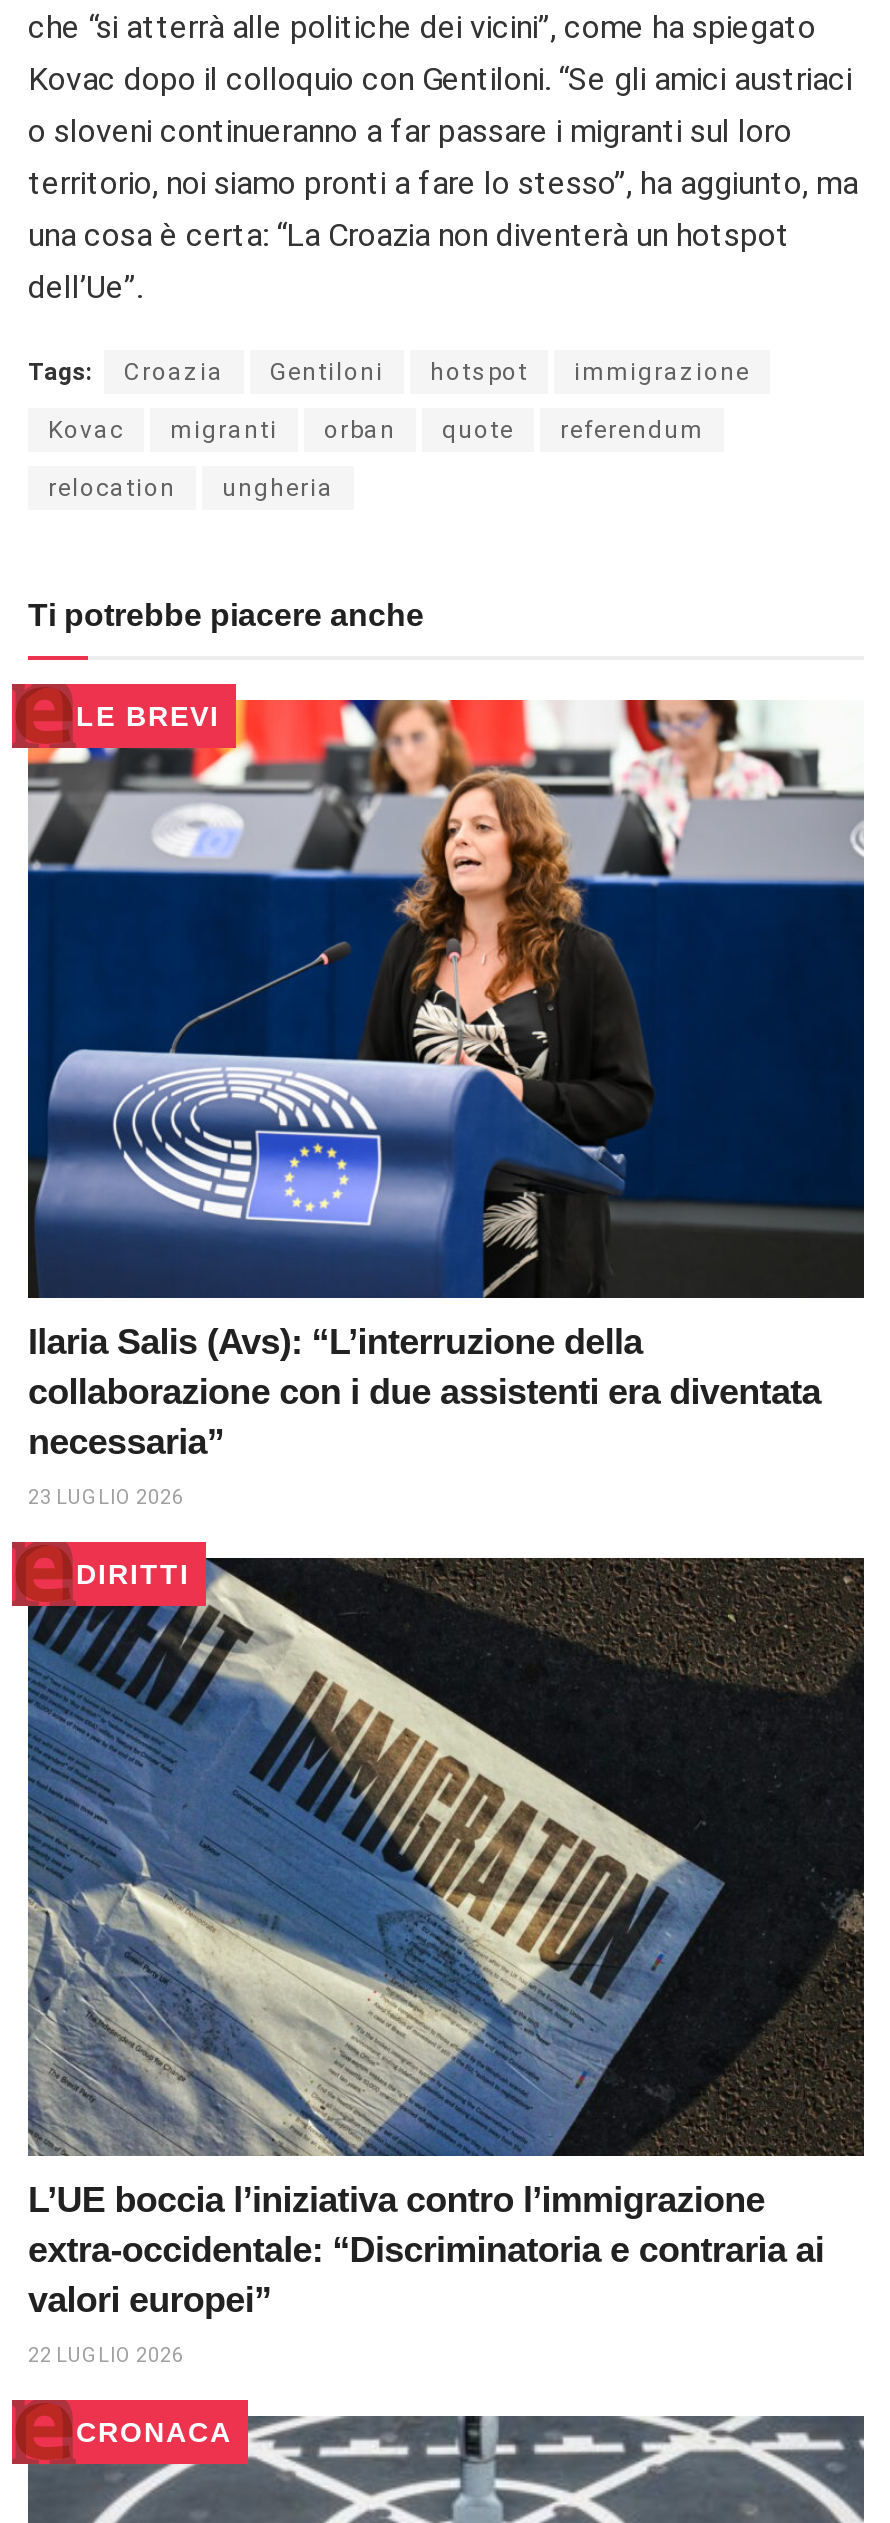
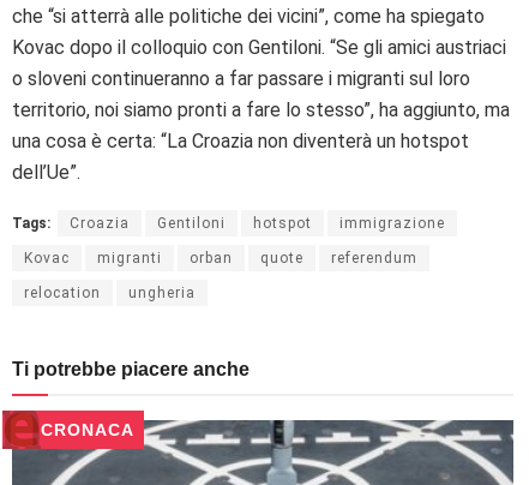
[26,684,866,1300] [image] | LE BREVI -> none
[10,1322,866,2160] [image] | Ilaria Salis (Avs): “L’interruzione della | collaborazione con i due assistenti era diventata | necessaria” | 23 LUGLIO 2026 | DIRITTI -> none
[28,2179,824,2365] L’UE boccia l’iniziativa contro l’immigrazione | extra-occidentale: “Discriminatoria e contraria ai | valori europei” | 22 LUGLIO 2026 -> none

